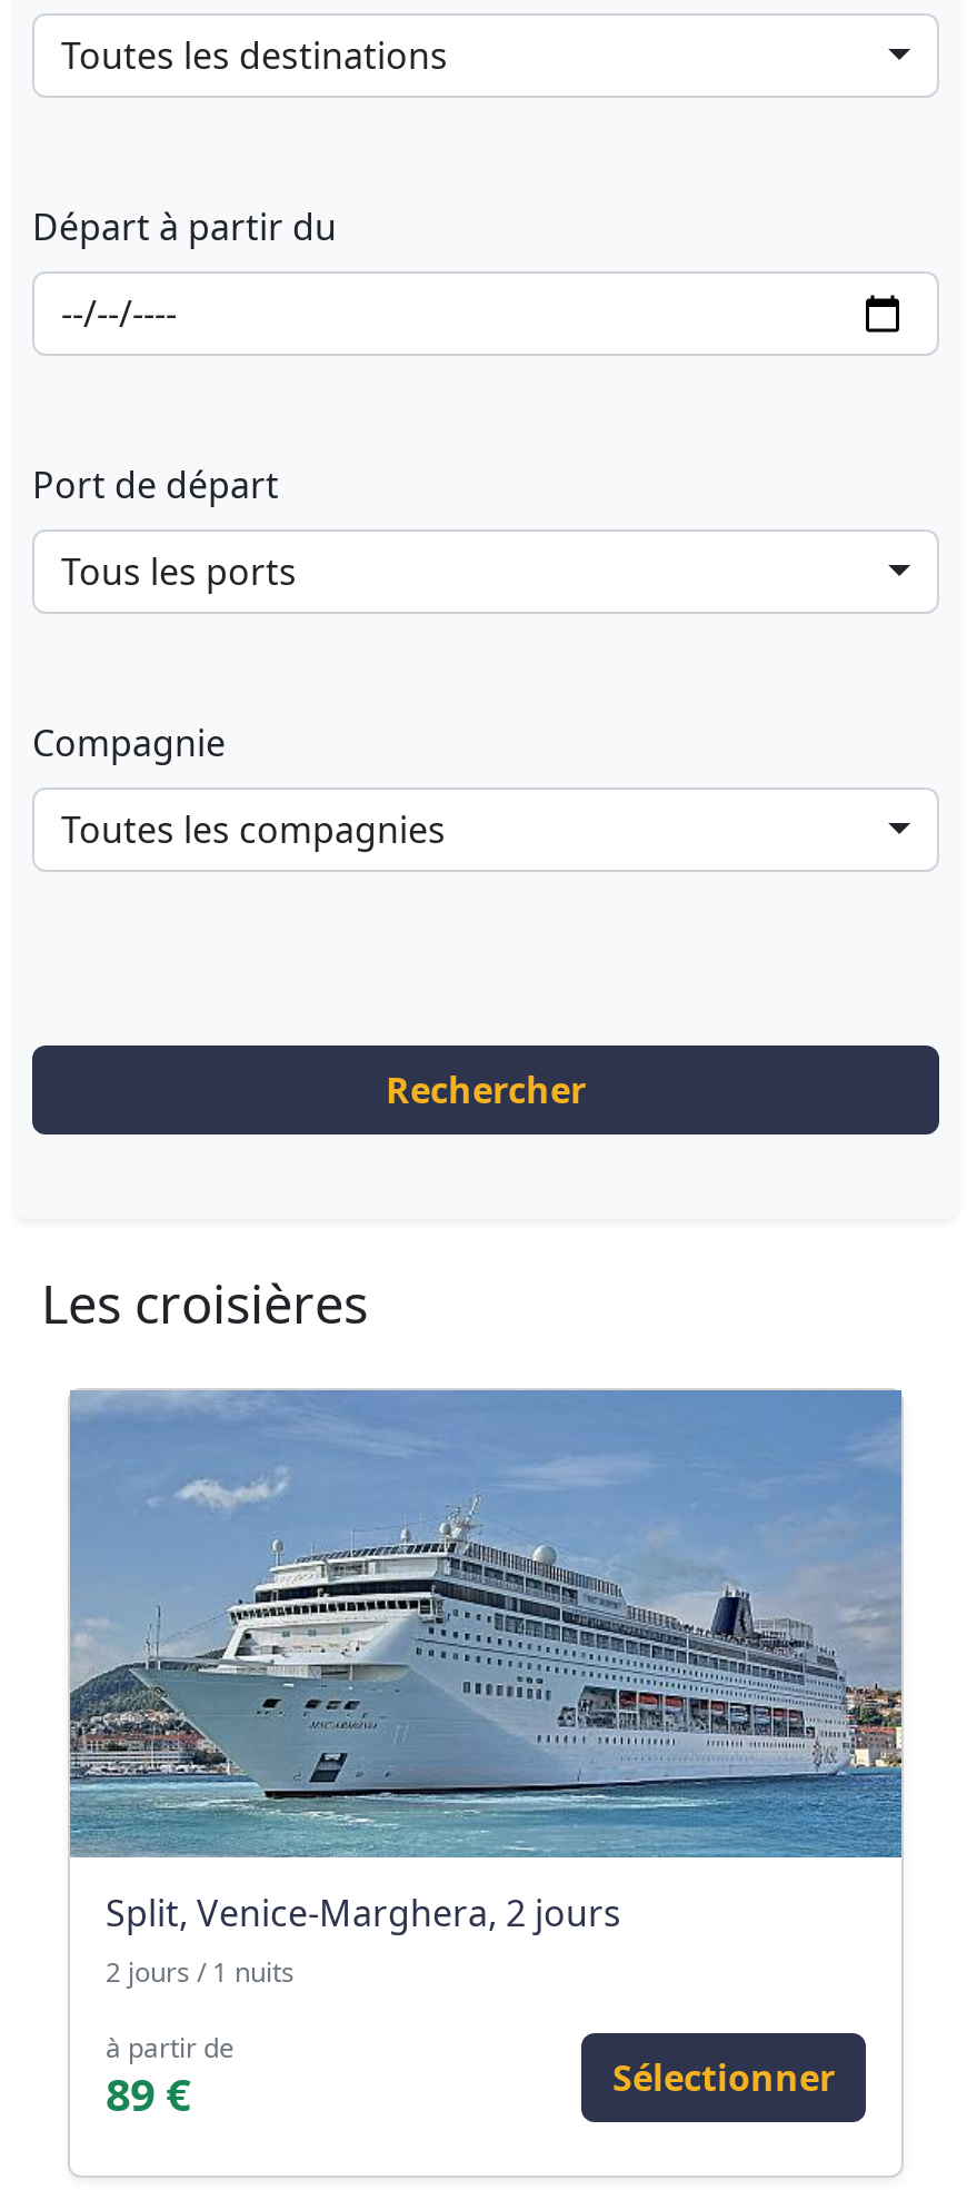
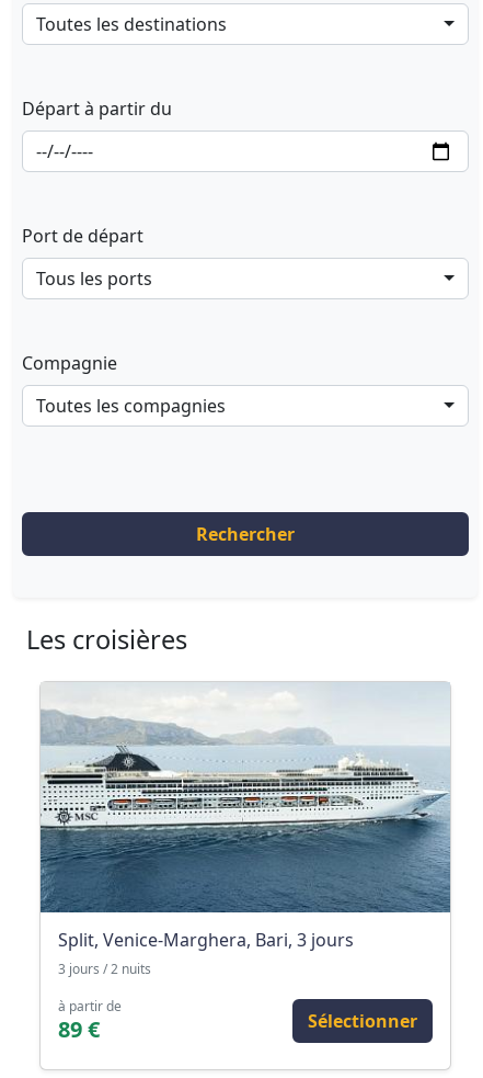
[68,1388,904,1992] [image] | Split, Venice-Marghera, 2 jours | 2 jours / 1 nuits -> [41,682,451,979] [image] | Split, Venice-Marghera, Bari, 3 jours | 3 jours / 2 nuits

